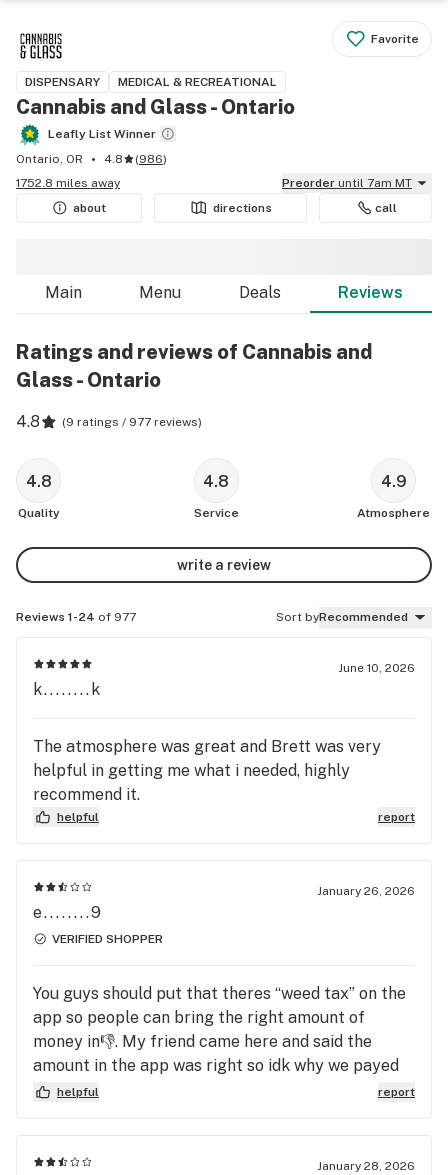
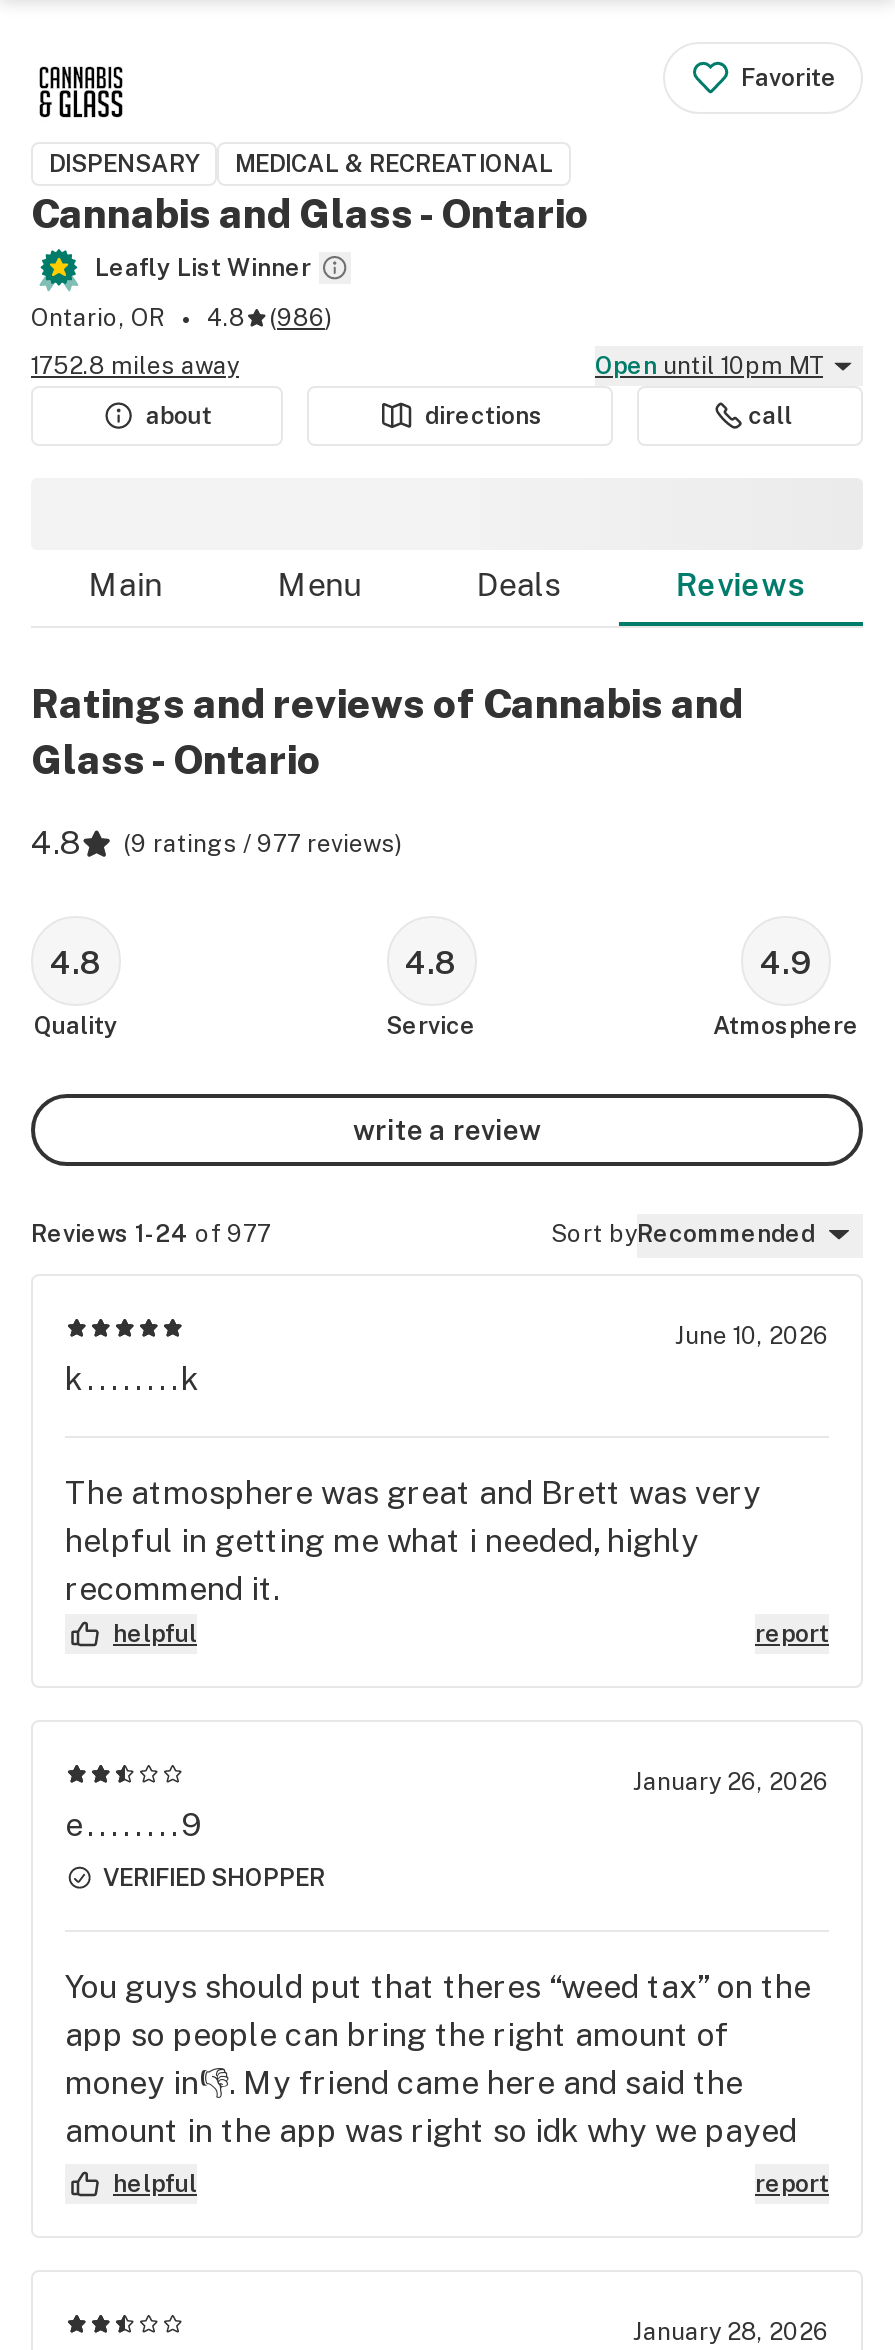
[290,176,412,190] Preorder until 7am MT -> [613,352,823,380] Open until 10pm MT

